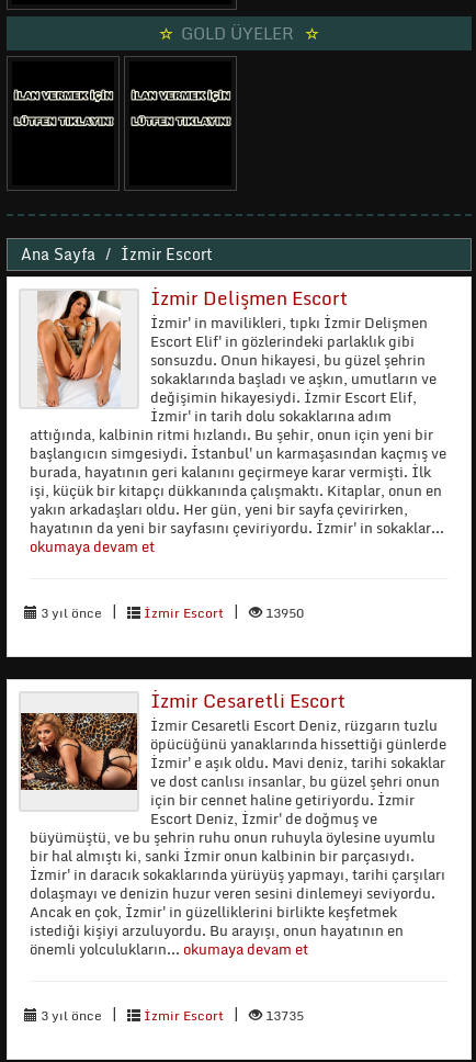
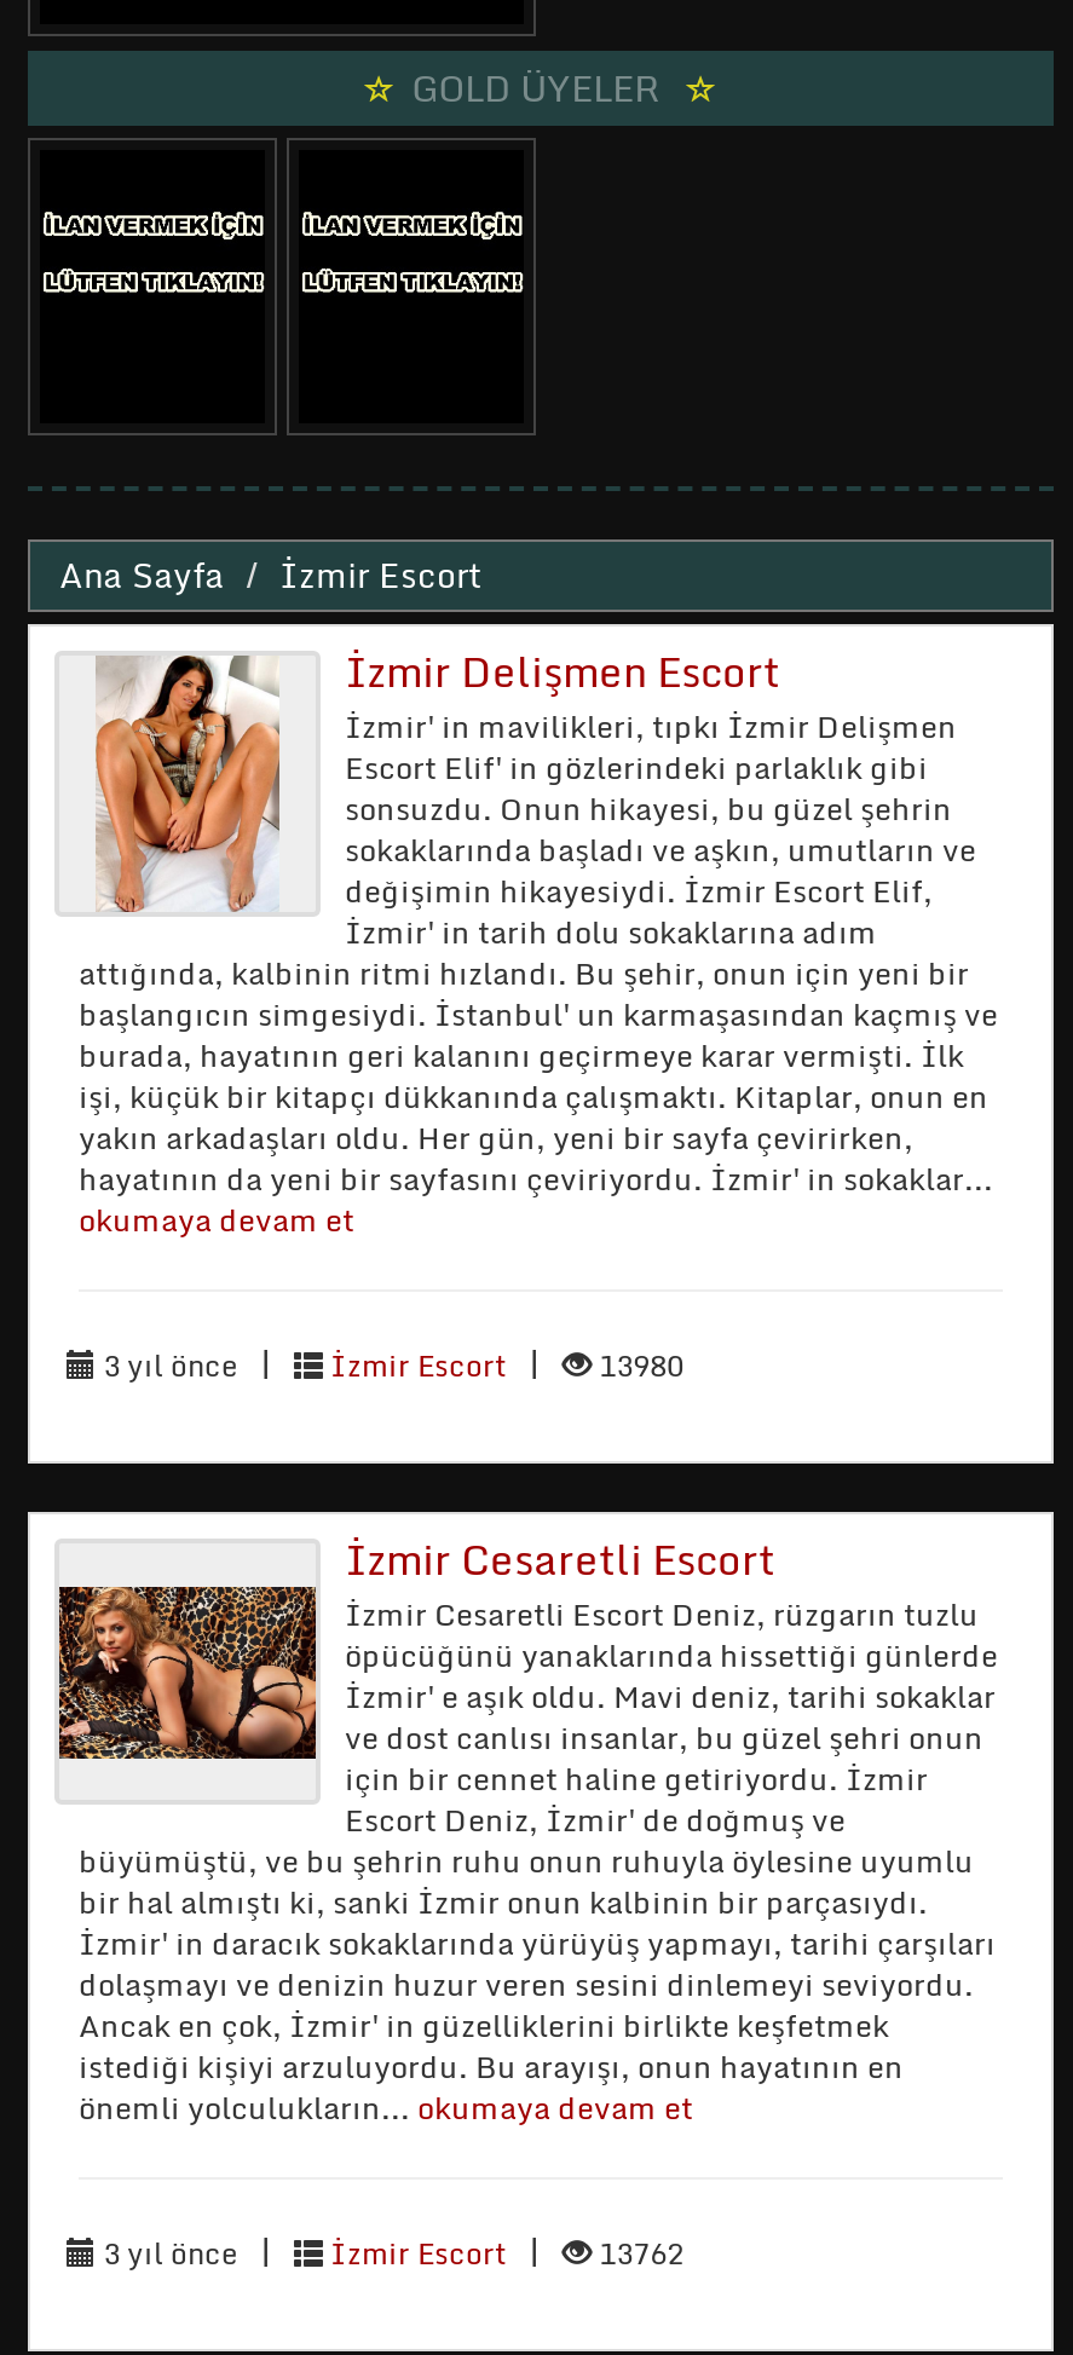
[262,603,304,623] 13950 -> [592,1343,683,1389] 13980
[262,1005,304,1026] 13735 -> [592,2231,683,2277] 13762

